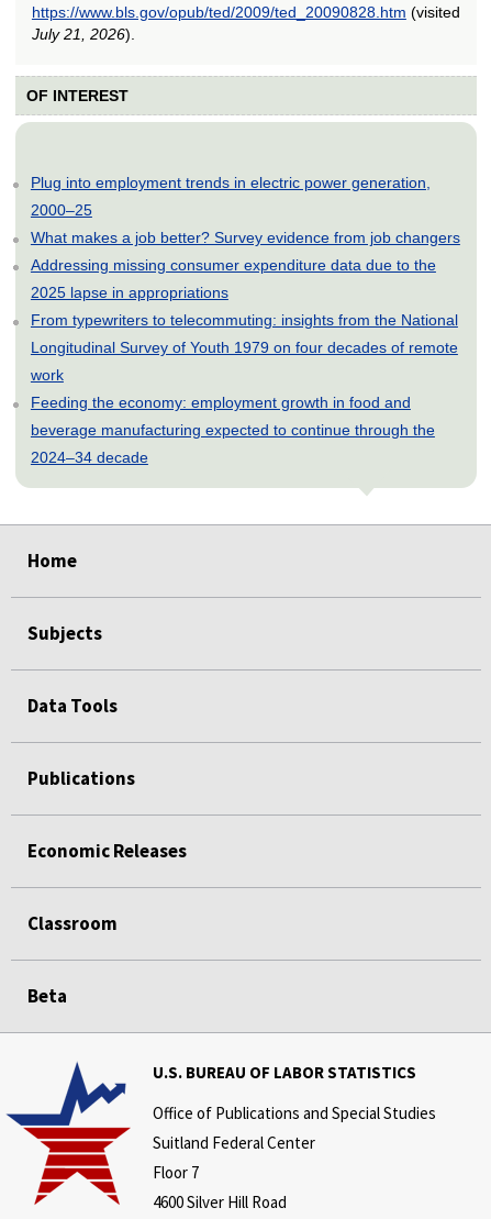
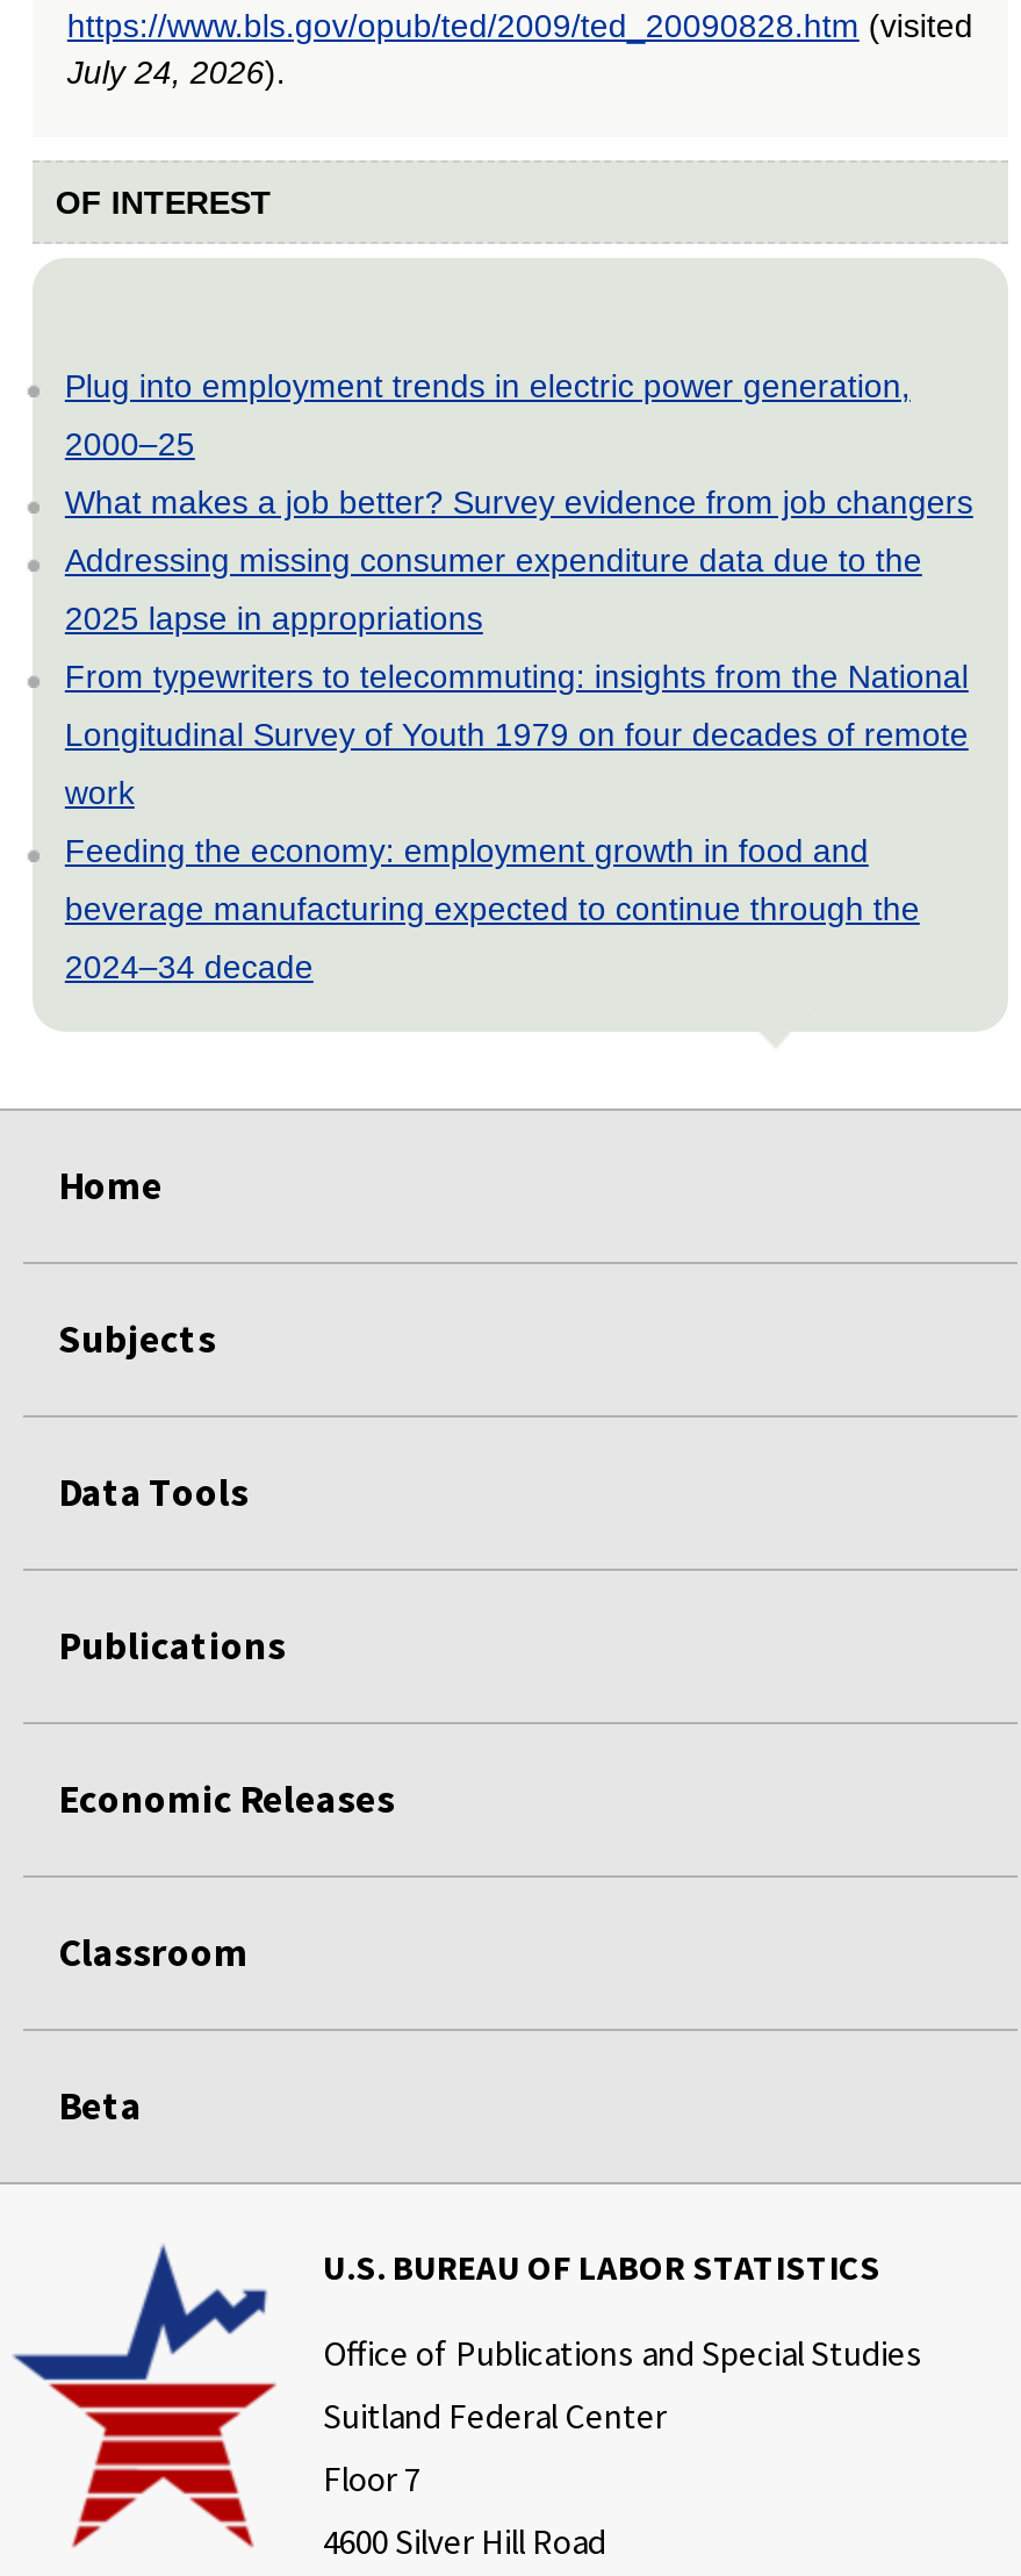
[32,25,135,42] July 21, 2026). -> [67,52,286,89] July 24, 2026).

